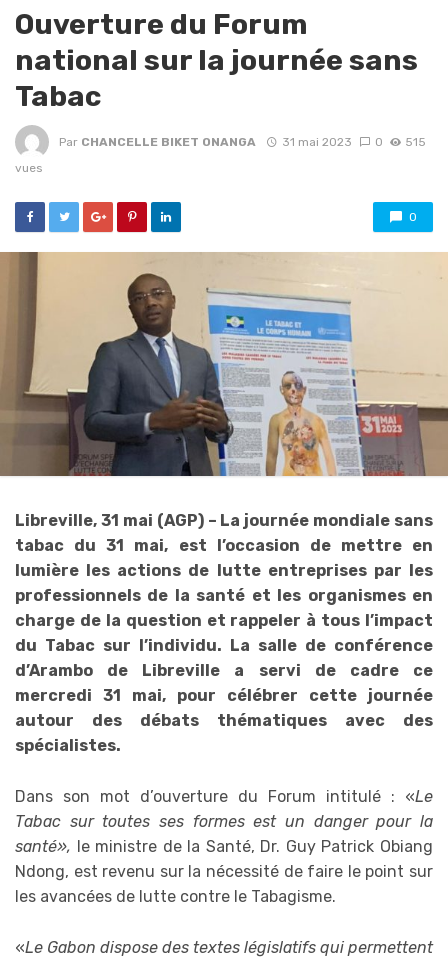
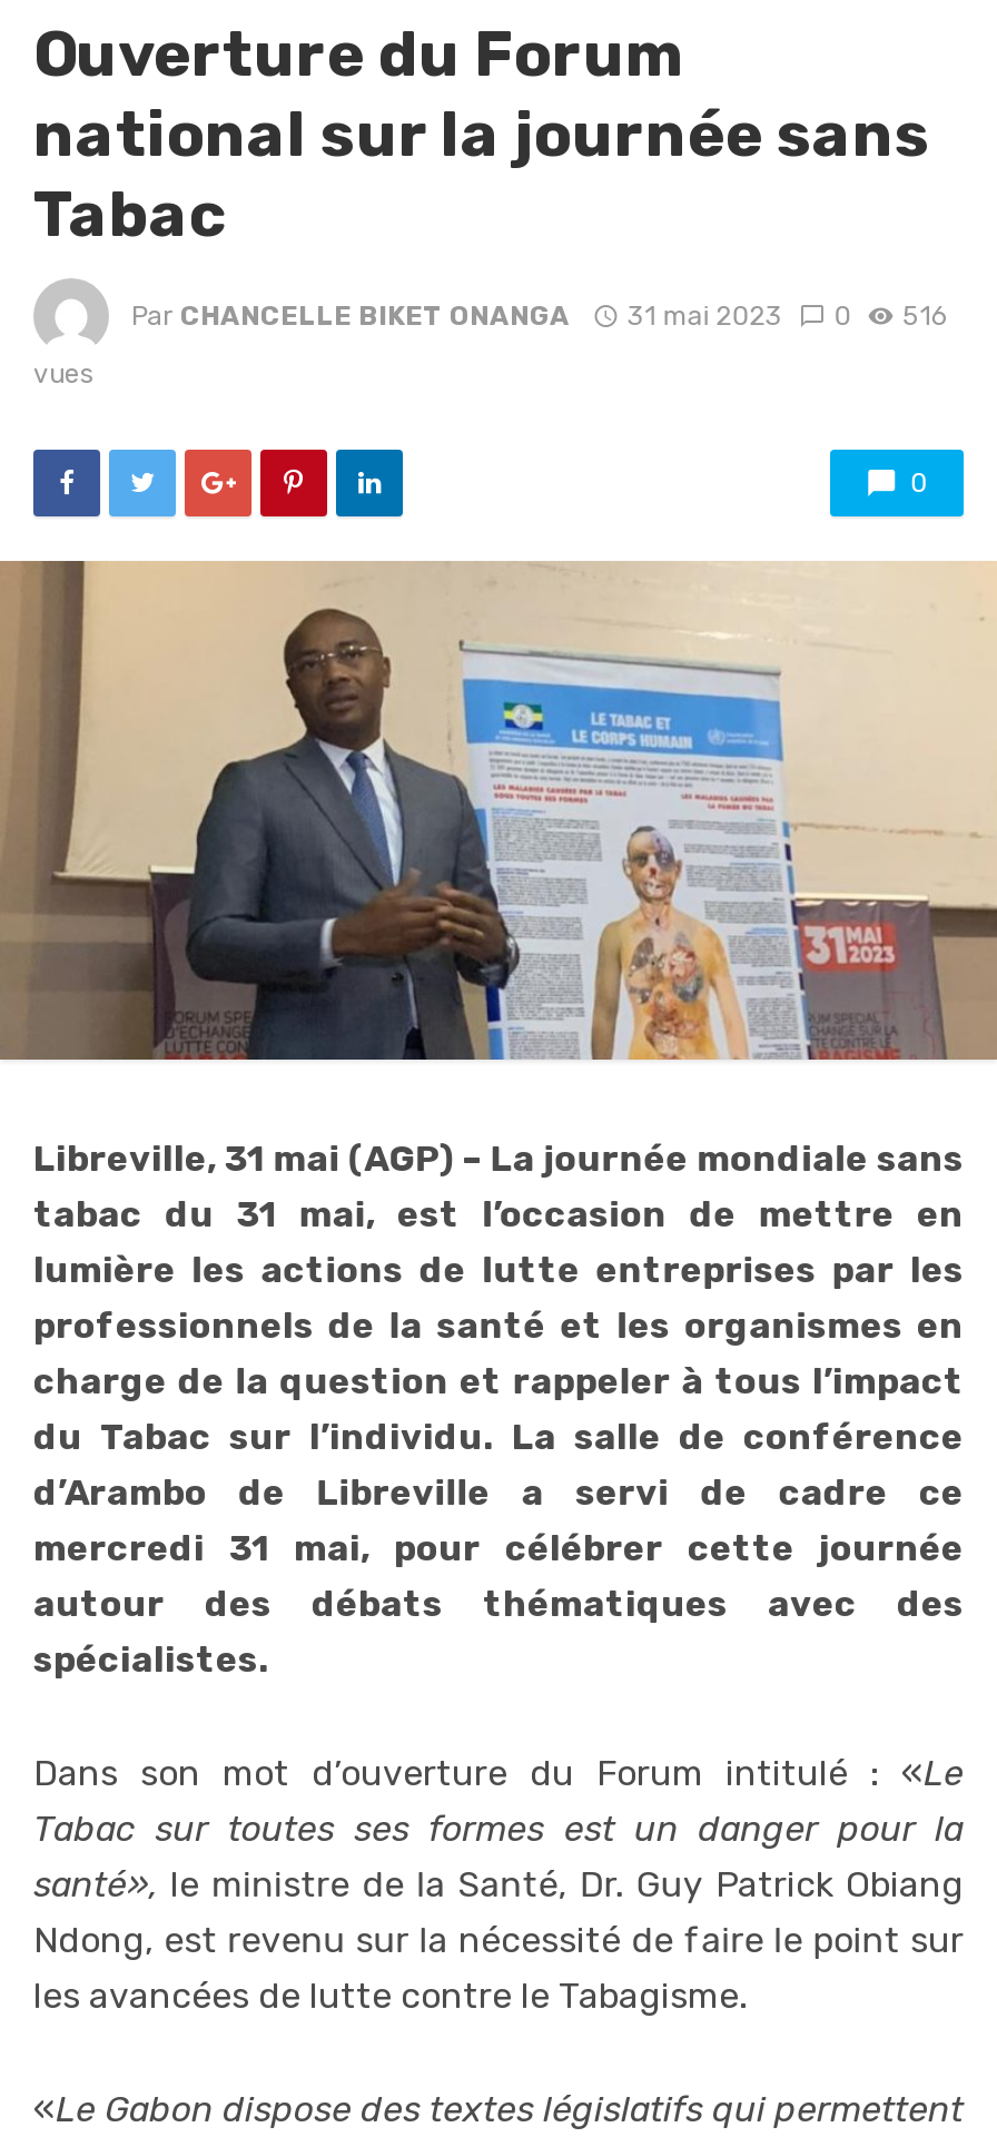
[59,135,426,149] Par CHANCELLE BIKET ONANGA 31 mai 2023 0 515 -> [131,300,946,331] Par CHANCELLE BIKET ONANGA 31 mai 2023 0 516

